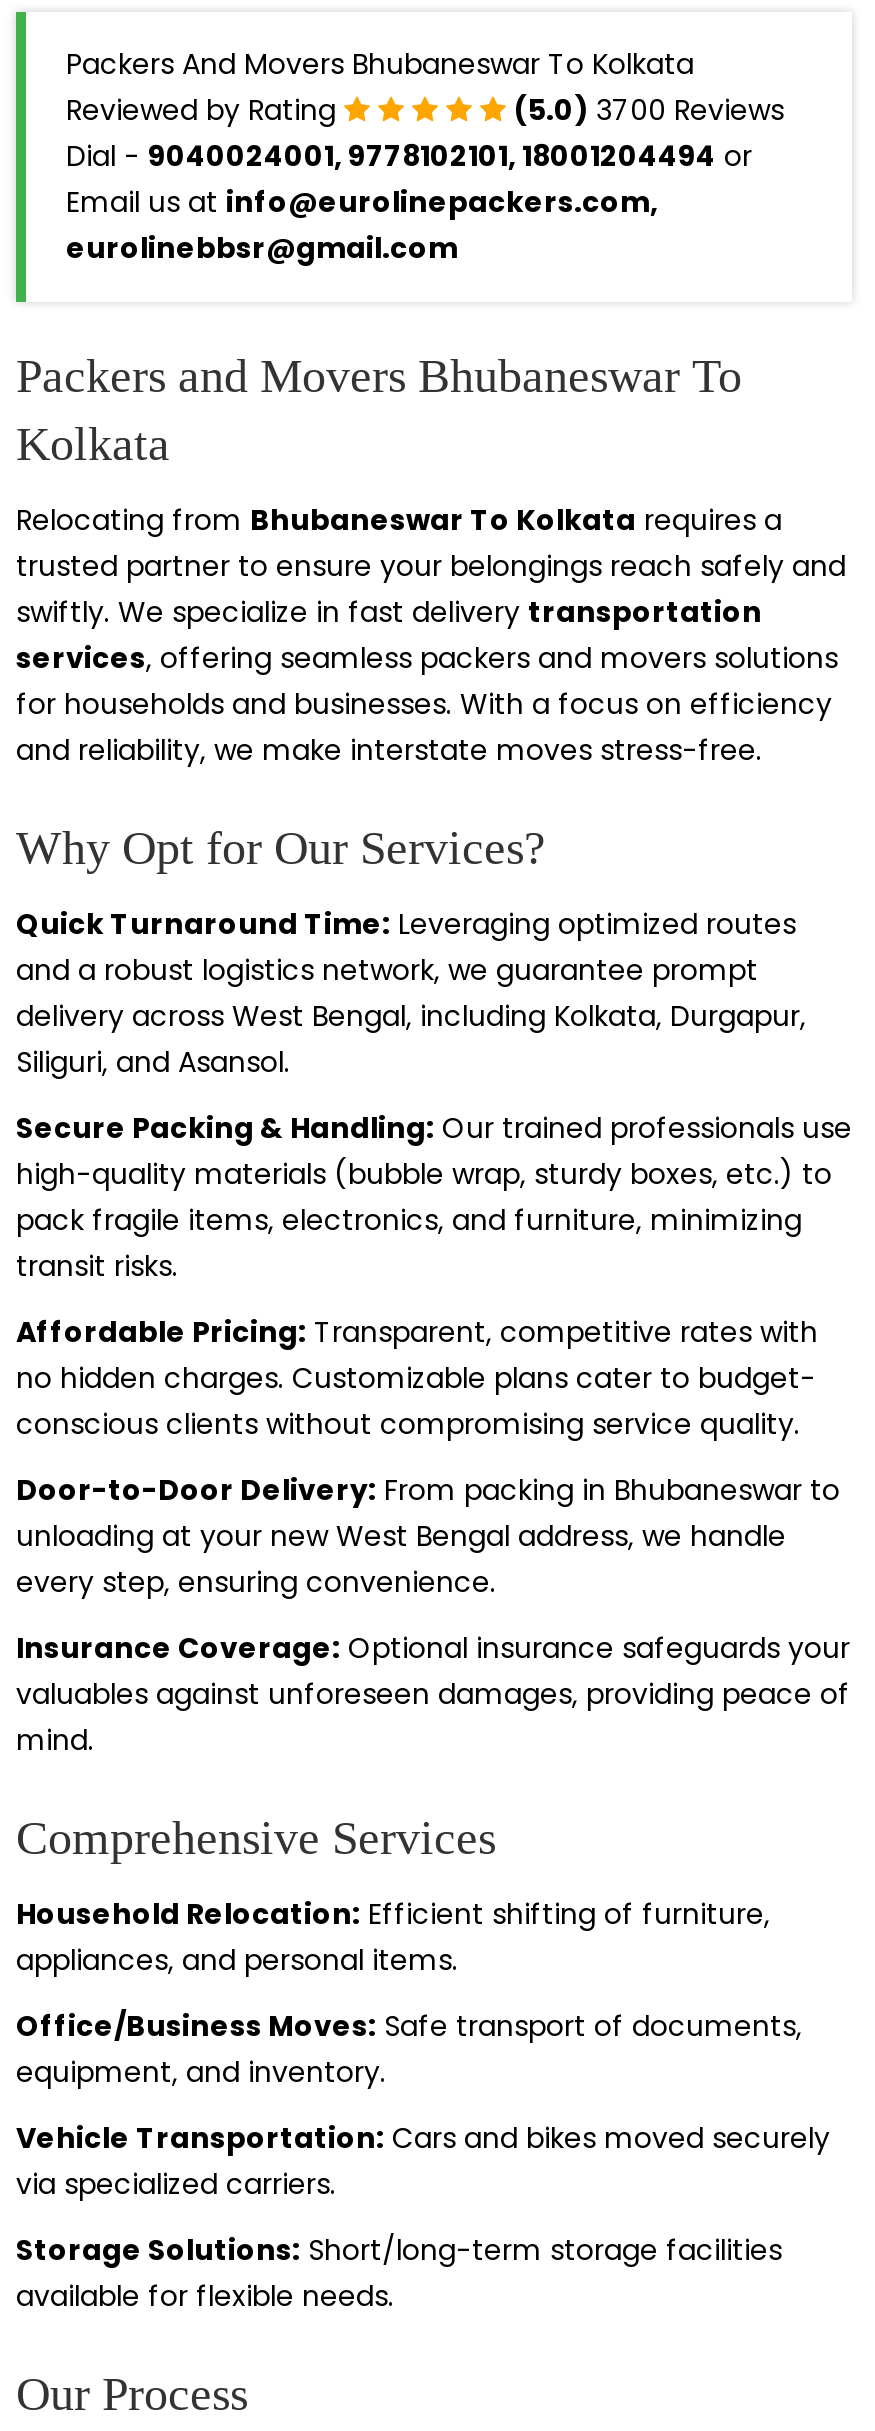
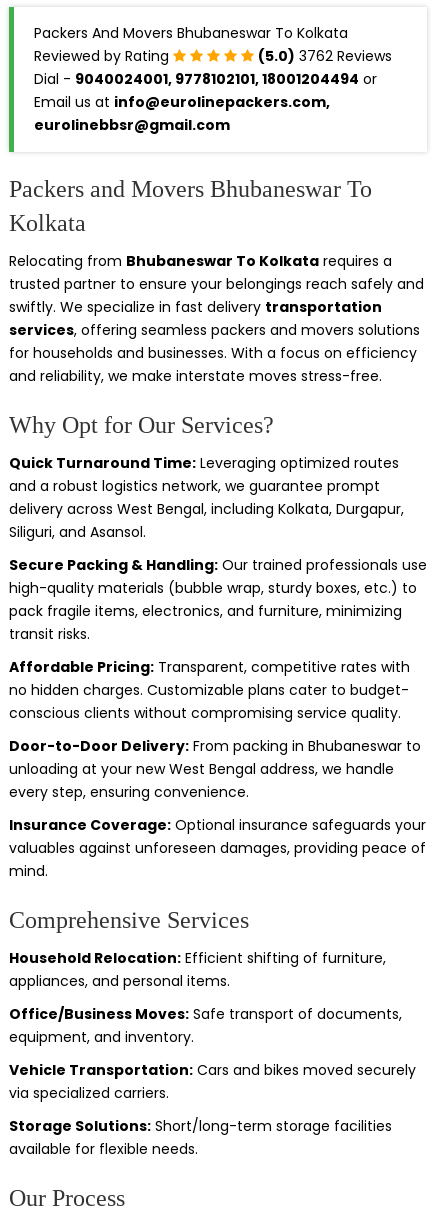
[514,89,784,129] (5.0) 3700 Reviews -> [258,46,392,66] (5.0) 3762 Reviews

